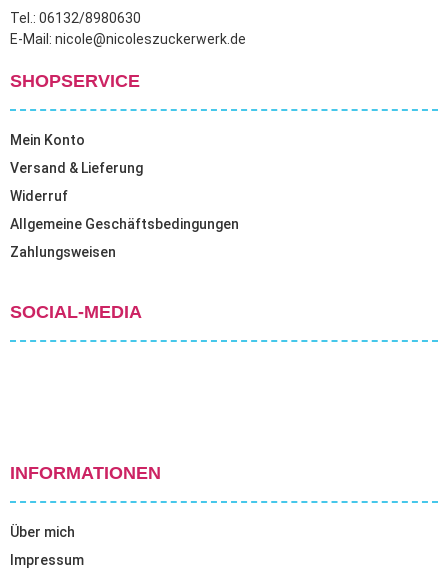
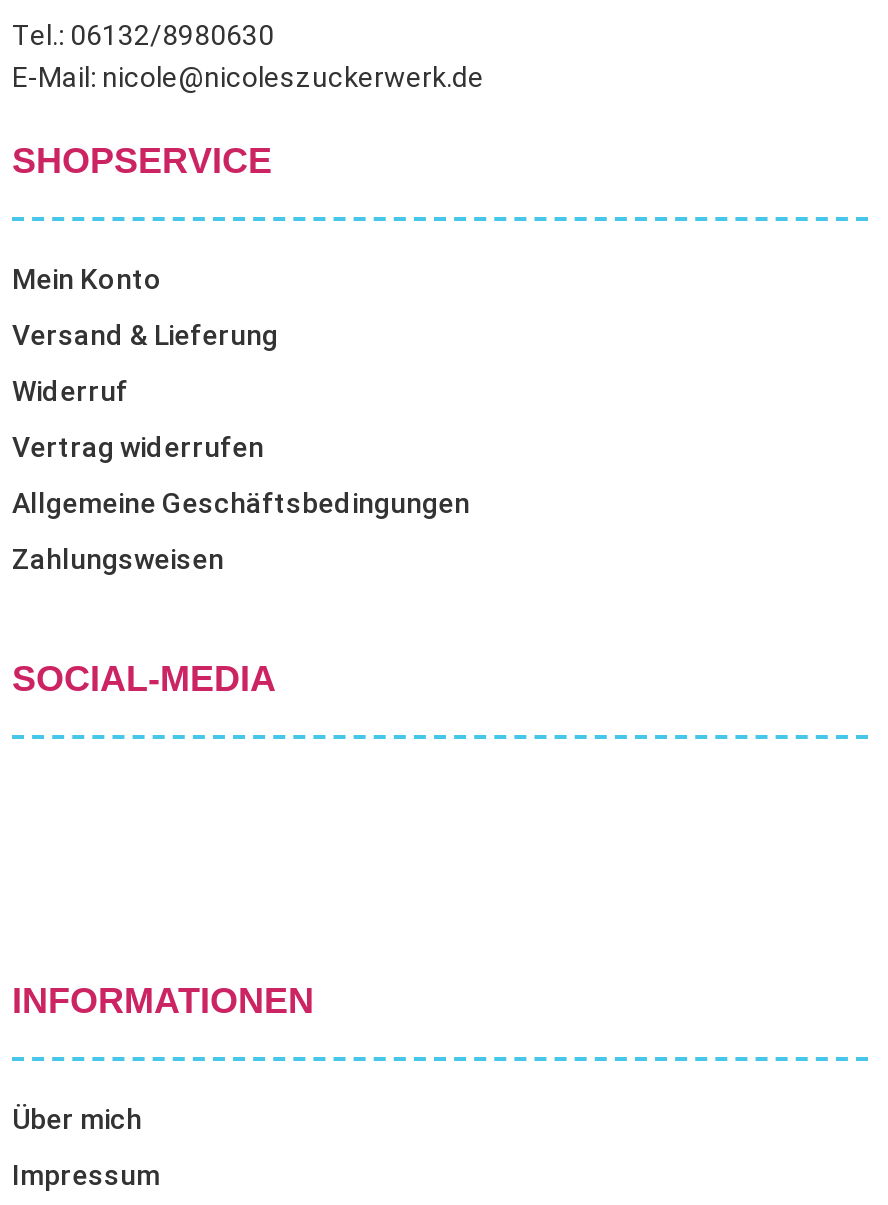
none -> [12,431,264,463] Vertrag widerrufen

